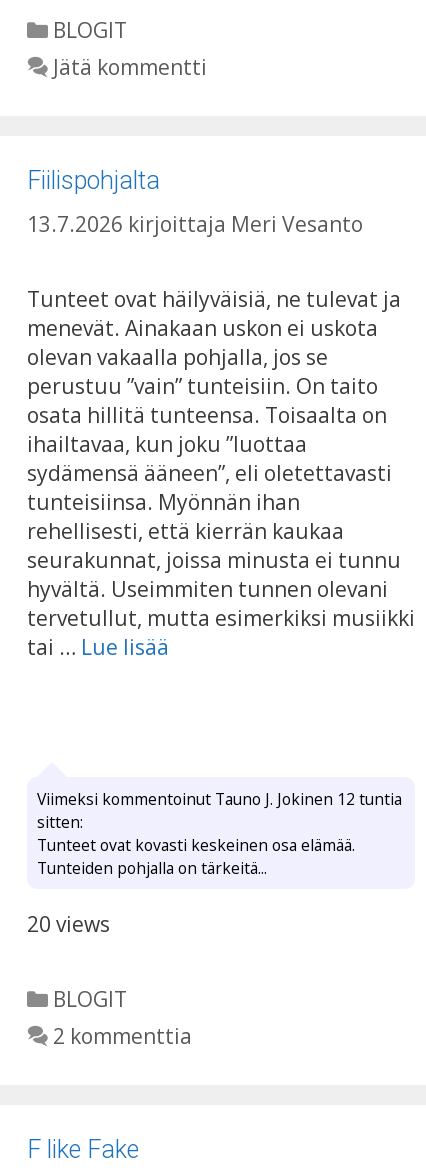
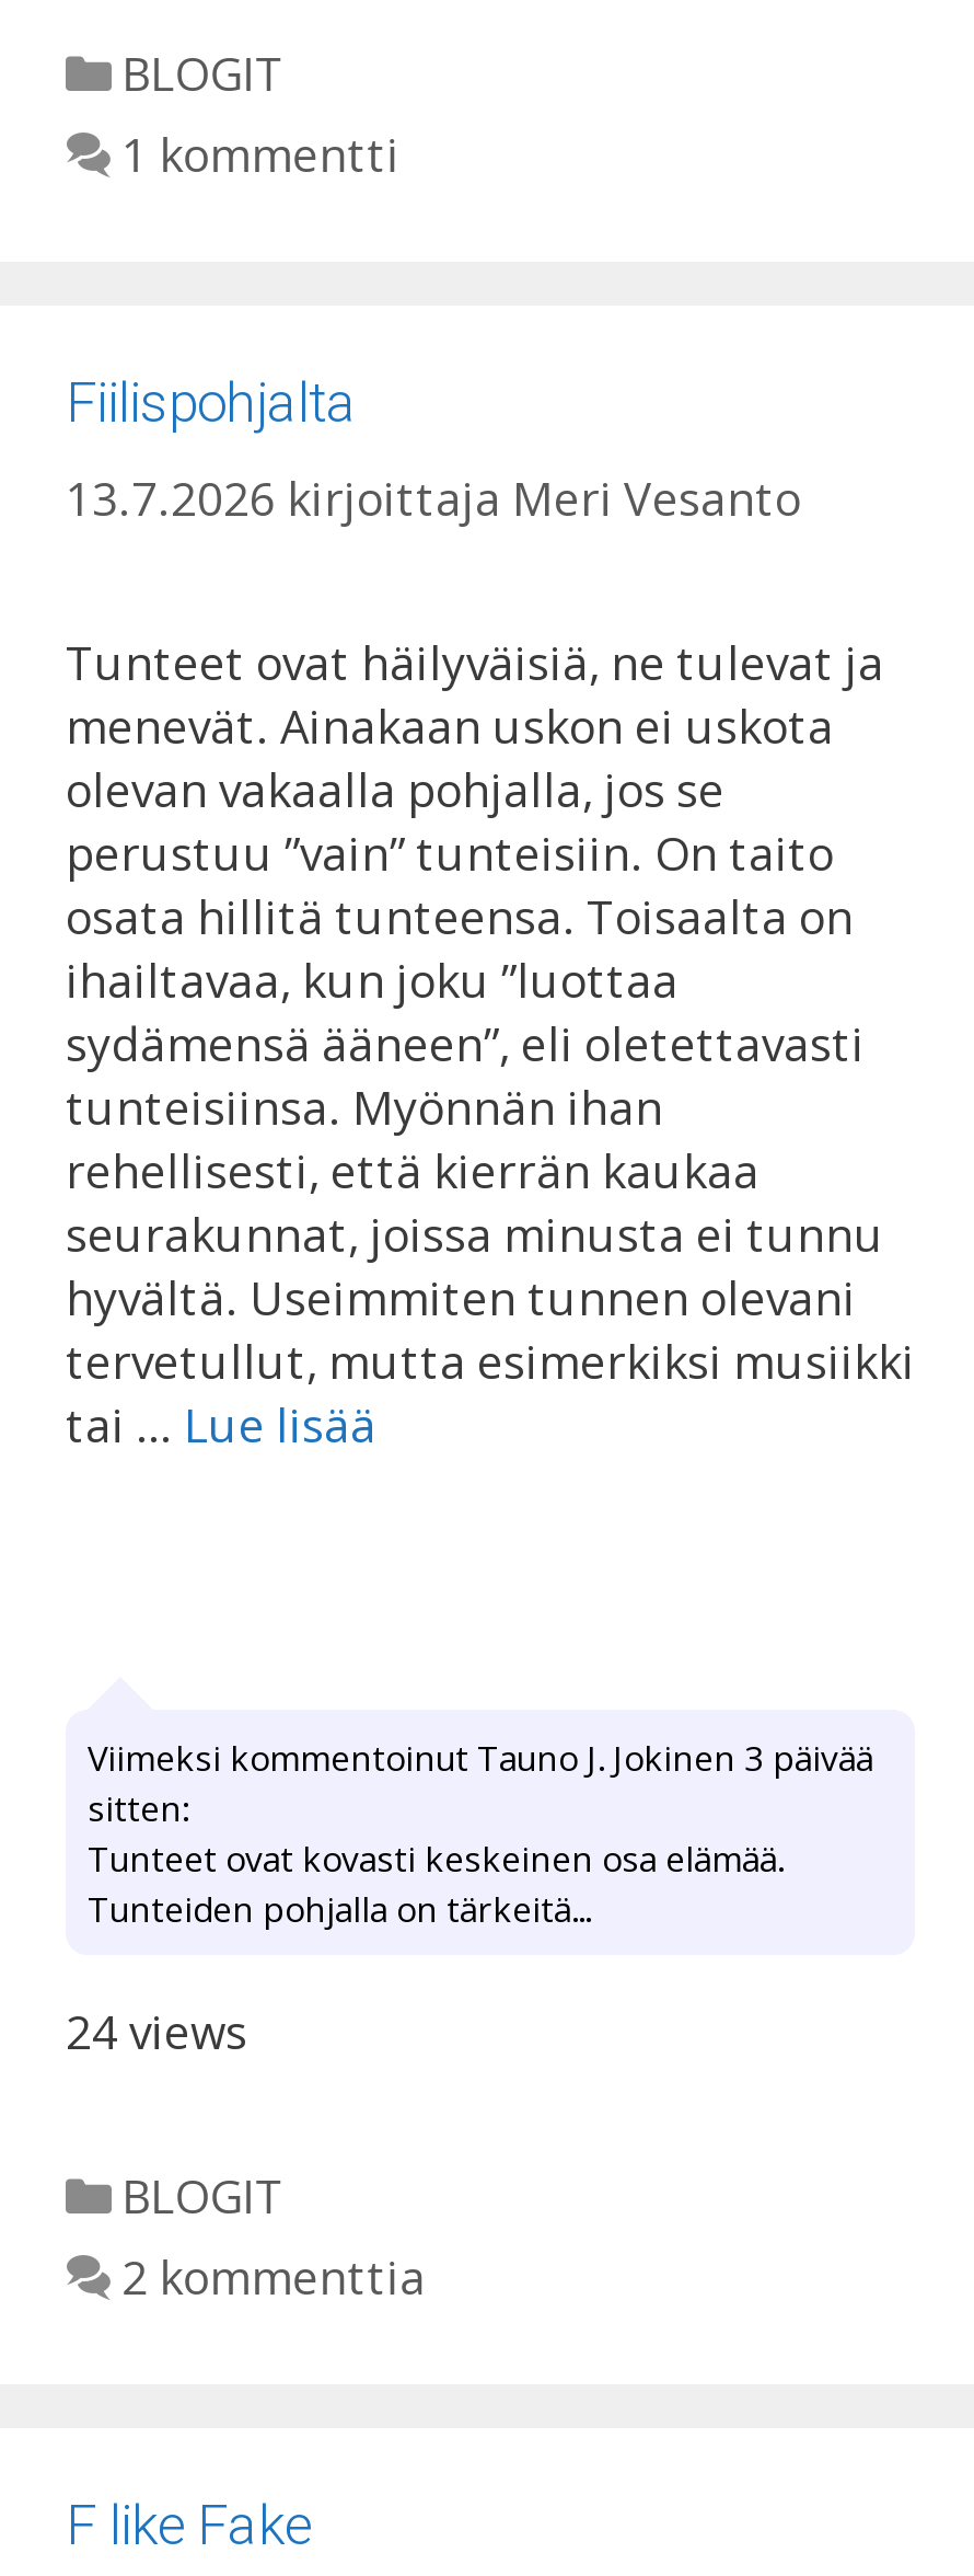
[53,53,207,81] Jätä kommentti -> [122,123,400,184] 1 kommentti
[37,788,402,810] Viimeksi kommentoinut Tauno J. Jokinen 12 tuntia -> [88,1734,873,1782] Viimeksi kommentoinut Tauno J. Jokinen 3 päivää
[27,910,110,938] 20 views -> [66,2001,247,2063] 24 views

